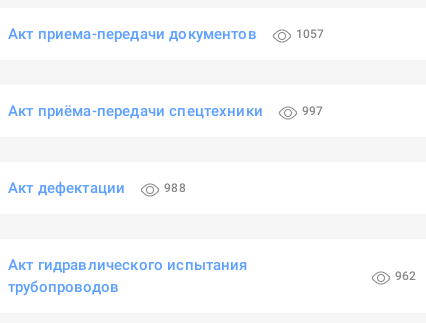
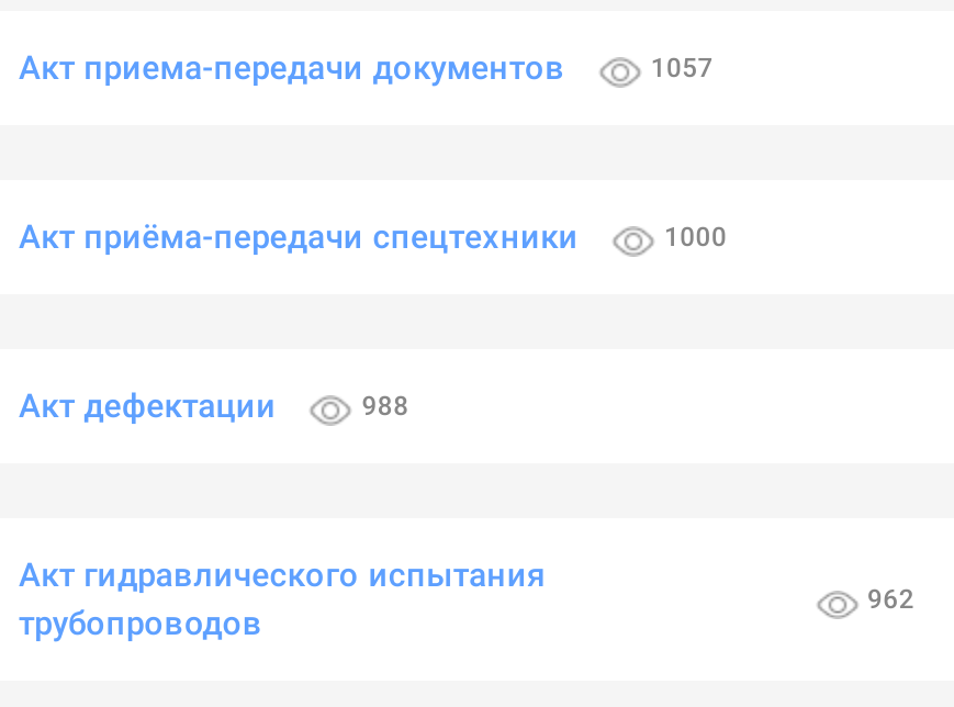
[302,104,323,118] 997 -> [664,222,727,252] 1000

